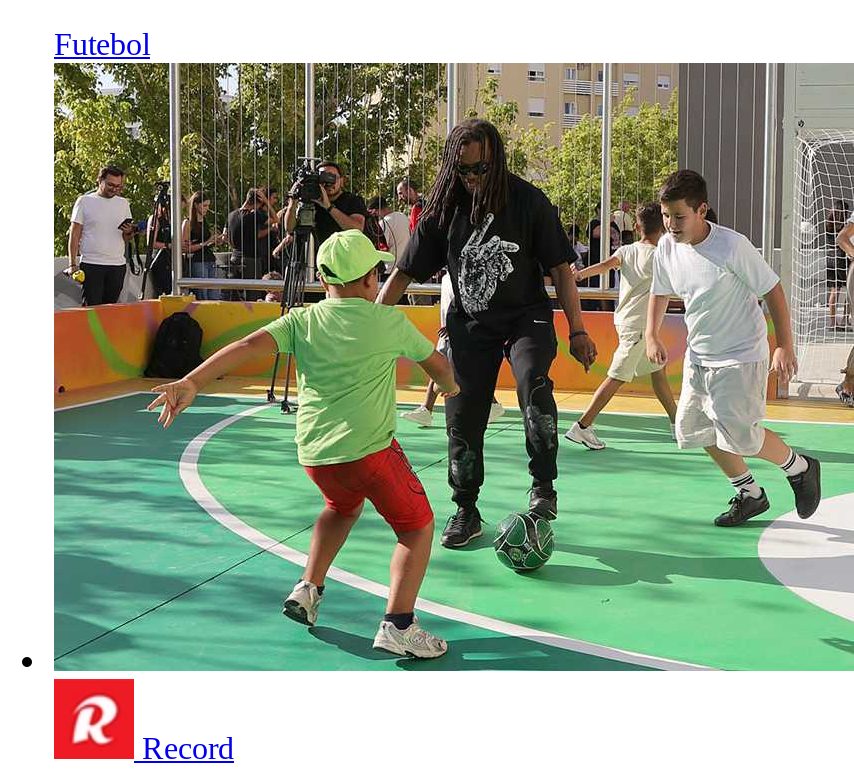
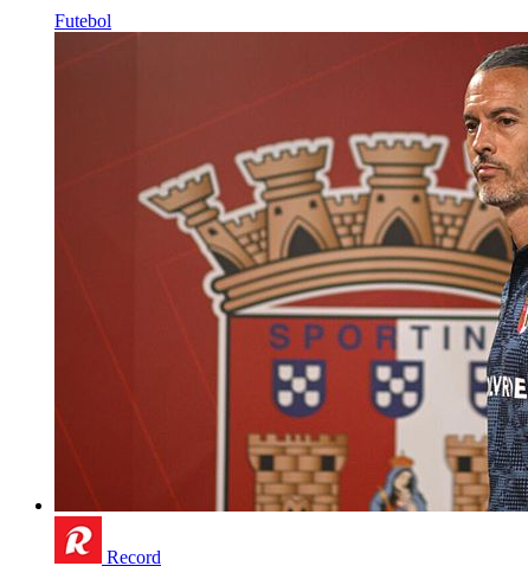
[52,63,848,673] [image] -> [53,32,524,513] [image]

